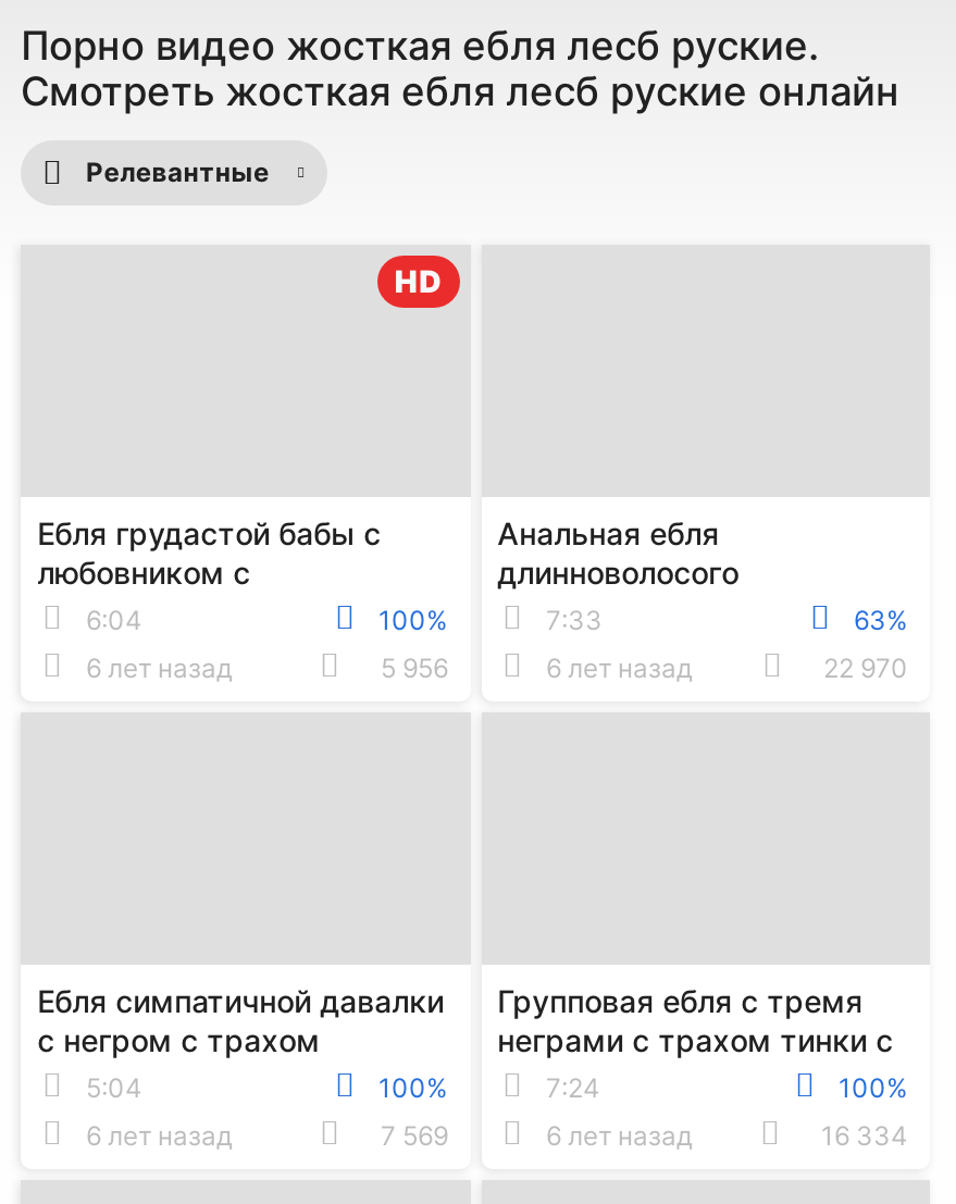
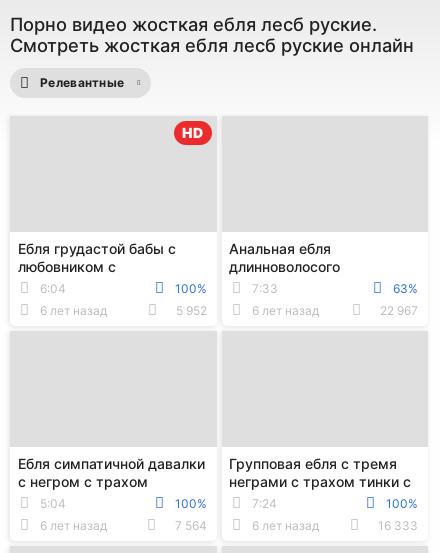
[381,651,448,684] 5 956 -> [175,303,206,318] 5 952
[823,651,908,684] 22 970 -> [380,303,418,318] 22 967
[381,1119,448,1152] 7 569 -> [174,518,206,533] 7 564
[821,1119,908,1152] 16 334 -> [378,518,418,533] 16 333

